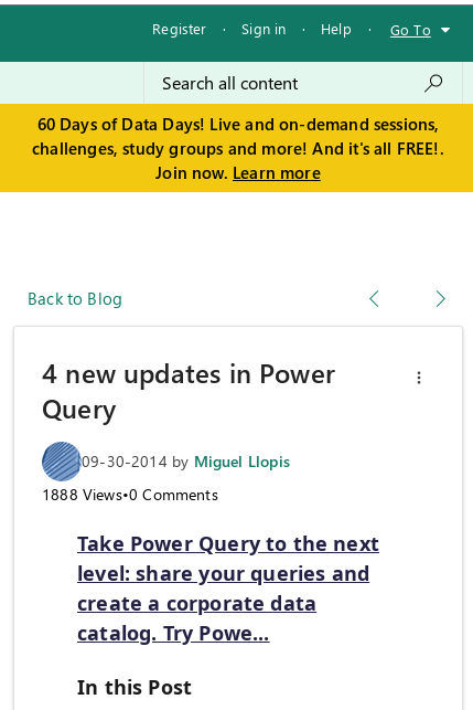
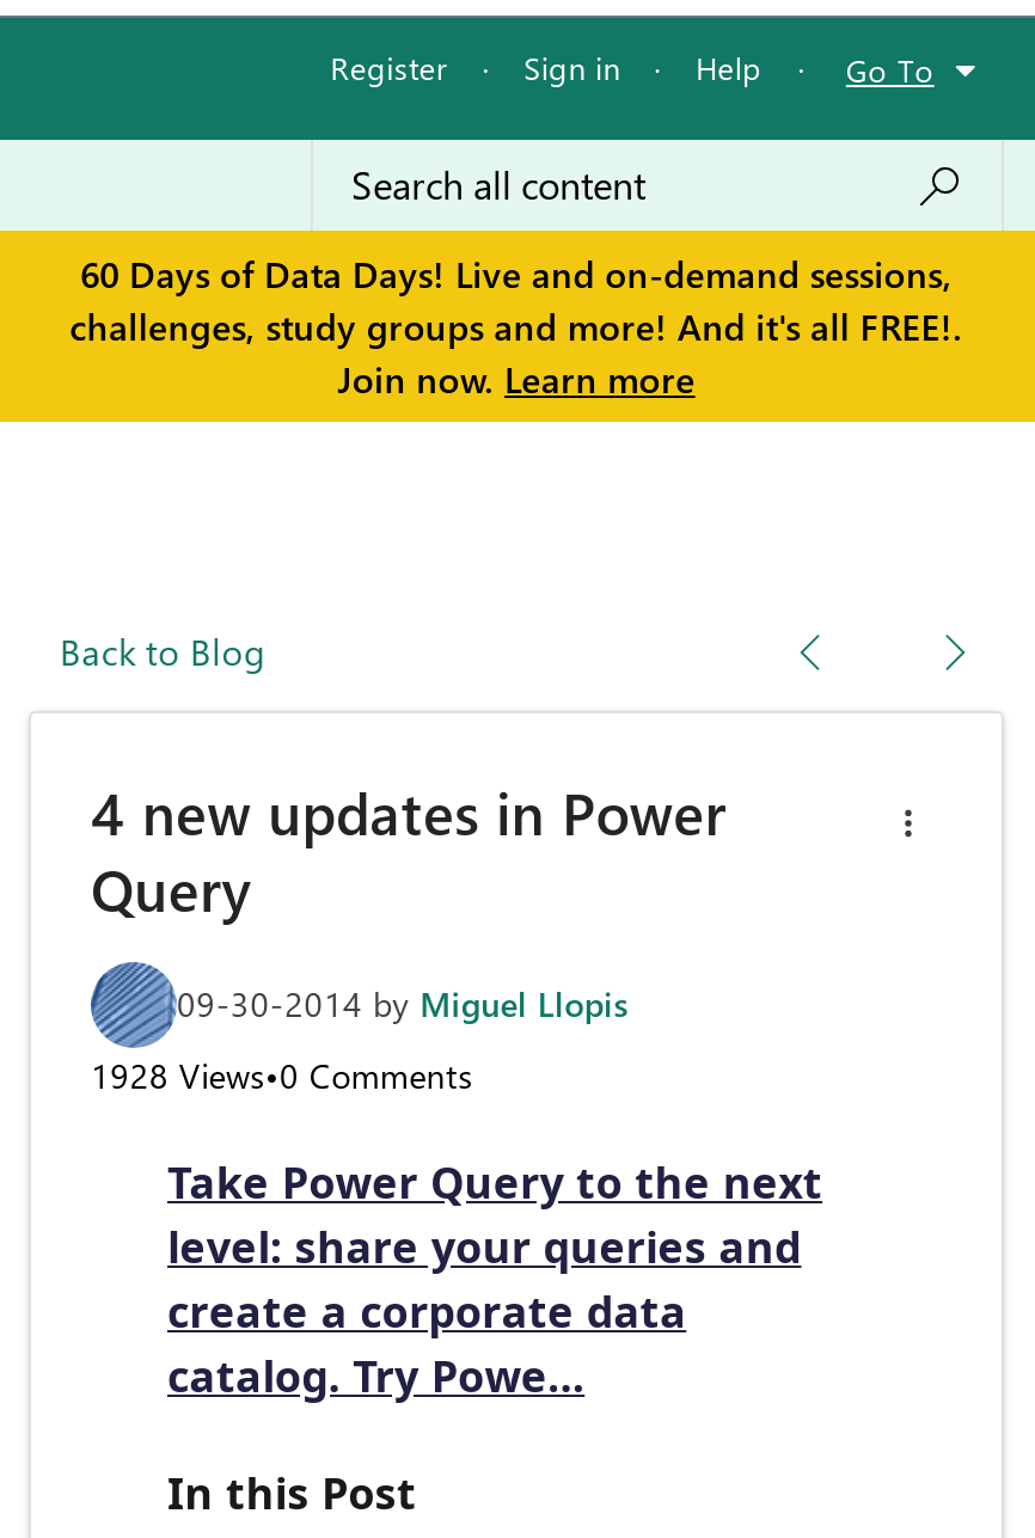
[42,484,218,505] 1888 Views•0 Comments -> [91,1054,473,1099] 1928 Views•0 Comments

